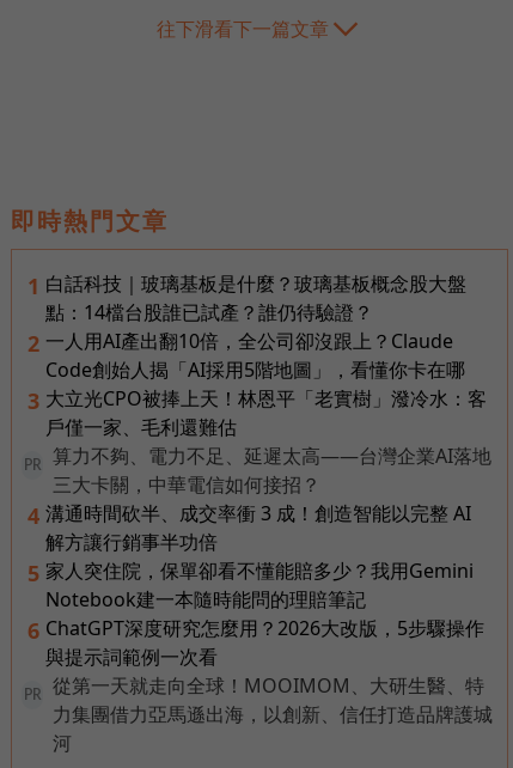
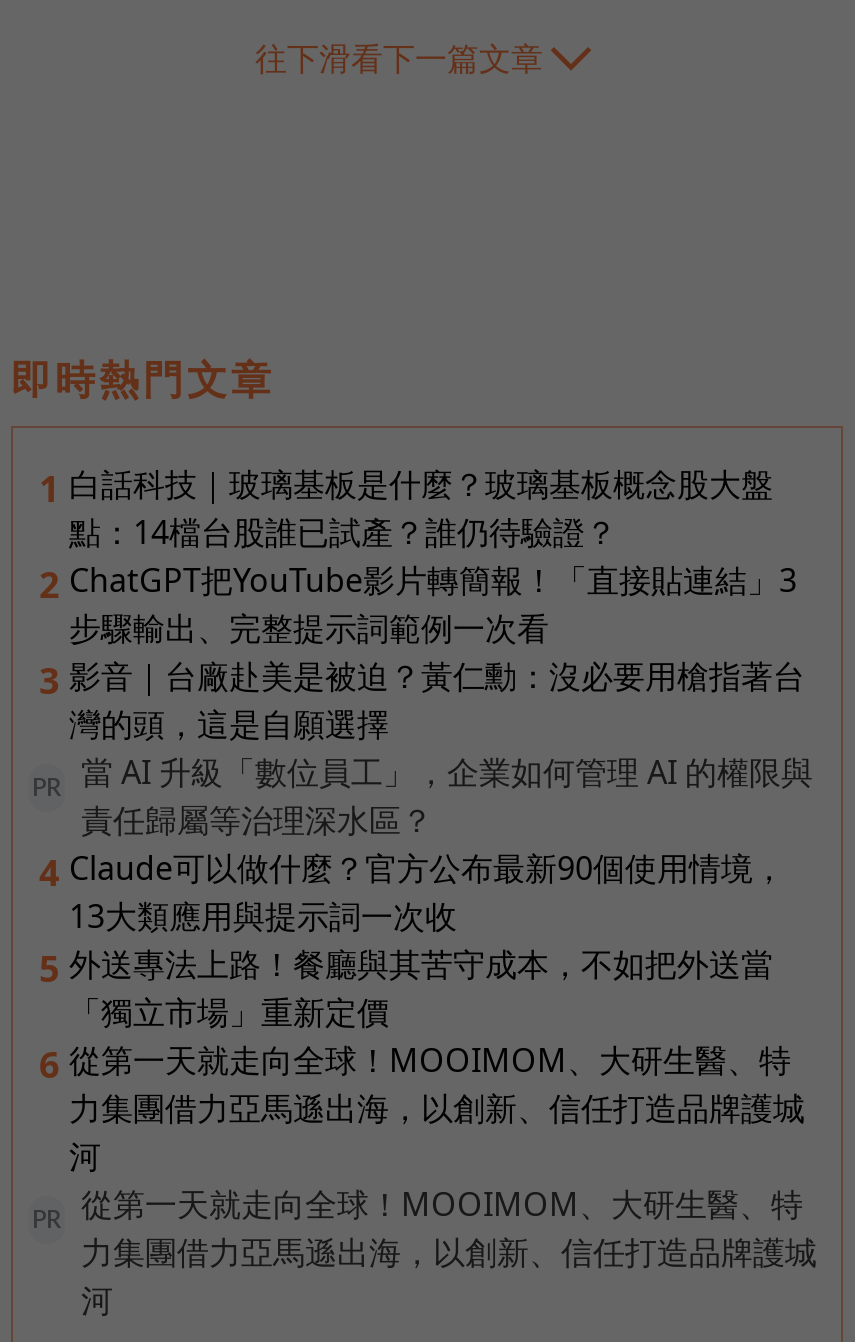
[28,328,487,441] 2 一人用AI產出翻10倍，全公司卻沒跟上？Claude | Code創始人揭「AI採用5階地圖」，看懂你卡在哪 | 3 大立光CPO被捧上天！林恩平「老實樹」潑冷水：客 | 戶僅一家、毛利還難估 -> [39,559,805,747] 2 ChatGPT把YouTube影片轉簡報！「直接貼連結」3 | 步驟輸出、完整提示詞範例一次看 | 3 影音｜台廠赴美是被迫？黃仁勳：沒必要用槍指著台 | 灣的頭，這是自願選擇
[28,443,491,670] 算力不夠、電力不足、延遲太高——台灣企業AI落地 | 三大卡關，中華電信如何接招？ | 4 溝通時間砍半、成交率衝 3 成！創造智能以完整 AI | 解方讓行銷事半功倍 | 5 家人突住院，保單卻看不懂能賠多少？我用Gemini | Notebook建一本隨時能問的理賠筆記 | 6 ChatGPT深度研究怎麼用？2026大改版，5步驟操作 | 與提示詞範例一次看 -> [39,751,813,1179] 當 AI 升級「數位員工」，企業如何管理 AI 的權限與 | 責任歸屬等治理深水區？ | 4 Claude可以做什麼？官方公布最新90個使用情境， | 13大類應用與提示詞一次收 | 5 外送專法上路！餐廳與其苦守成本，不如把外送當 | 「獨立市場」重新定價 | 6 從第一天就走向全球！MOOIMOM、大研生醫、特 | 力集團借力亞馬遜出海，以創新、信任打造品牌護城 | 河

